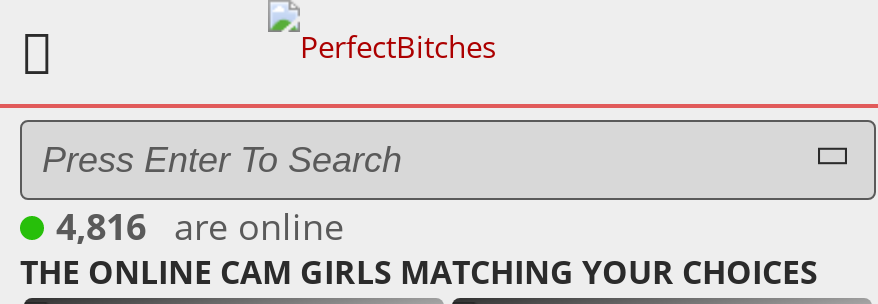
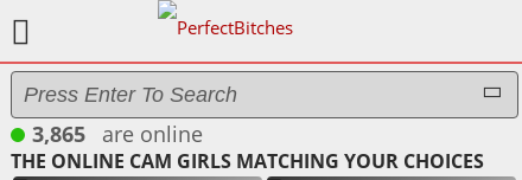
[56,202,344,250] 4,816 are online -> [32,120,203,148] 3,865 are online

